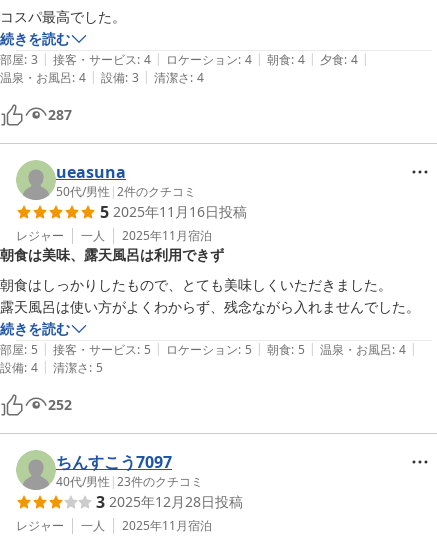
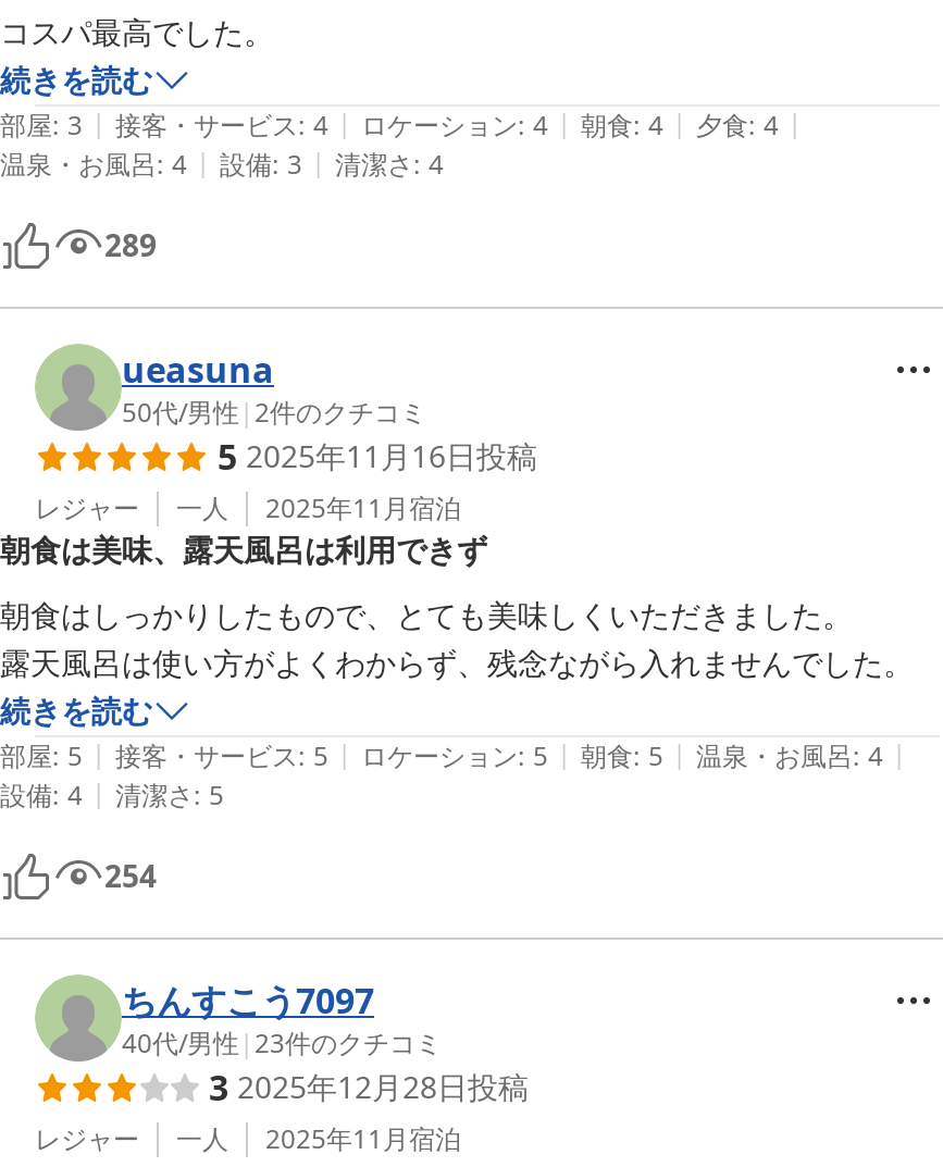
[48,105,72,124] 287 -> [104,224,157,265] 289
[48,395,72,414] 252 -> [104,855,157,896] 254

